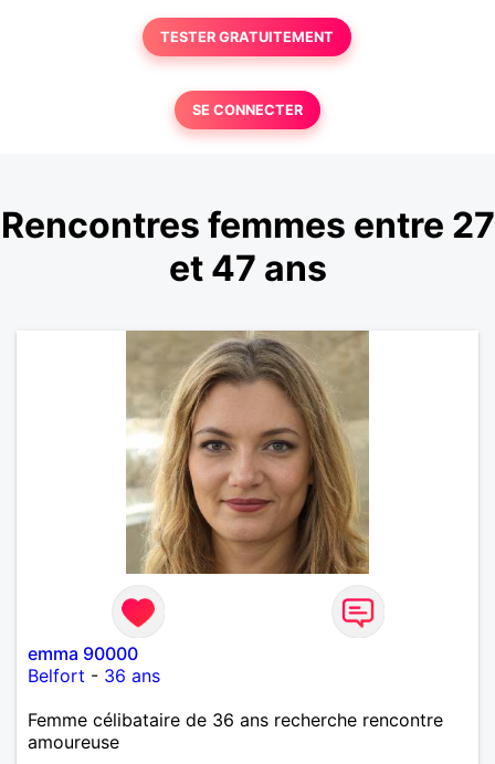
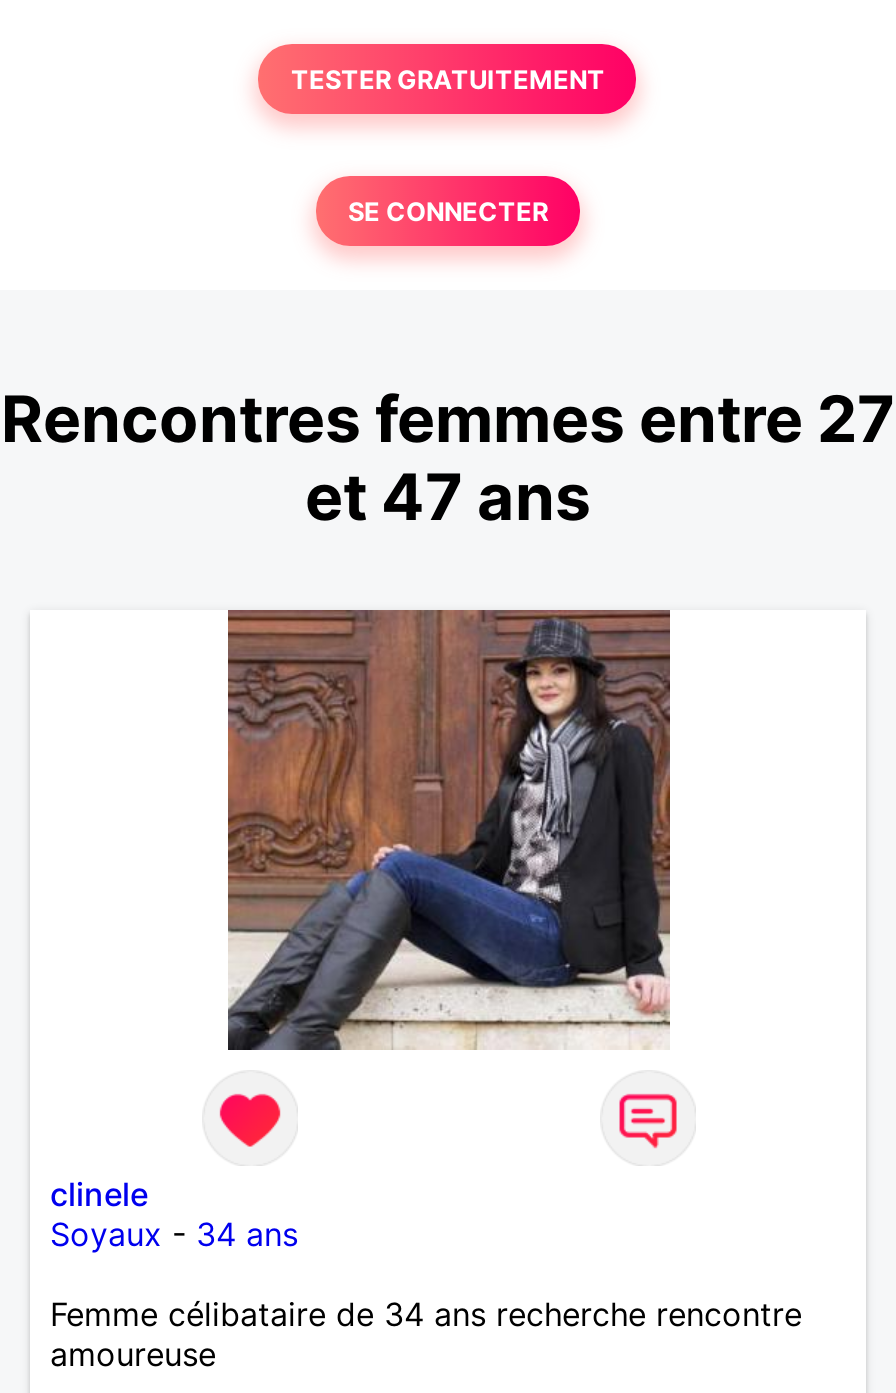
[125,331,370,575] [image] -> [226,610,672,1052] [image]
[28,642,160,686] emma 90000 | Belfort - 36 ans -> [50,1174,298,1254] clinele | Soyaux - 34 ans
[28,709,443,731] Femme célibataire de 36 ans recherche rencontre -> [50,1294,802,1334] Femme célibataire de 34 ans recherche rencontre

